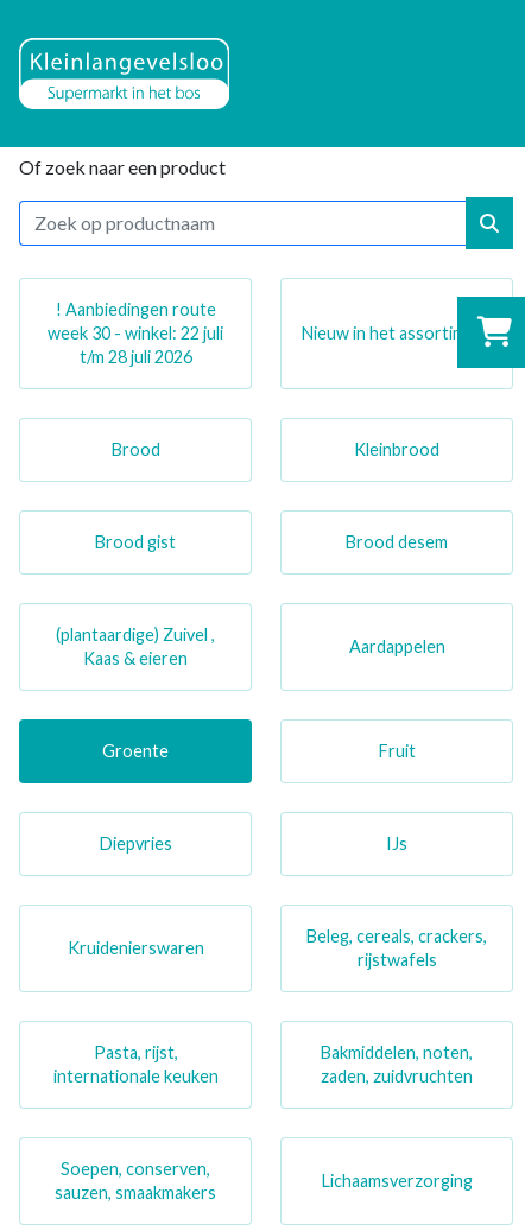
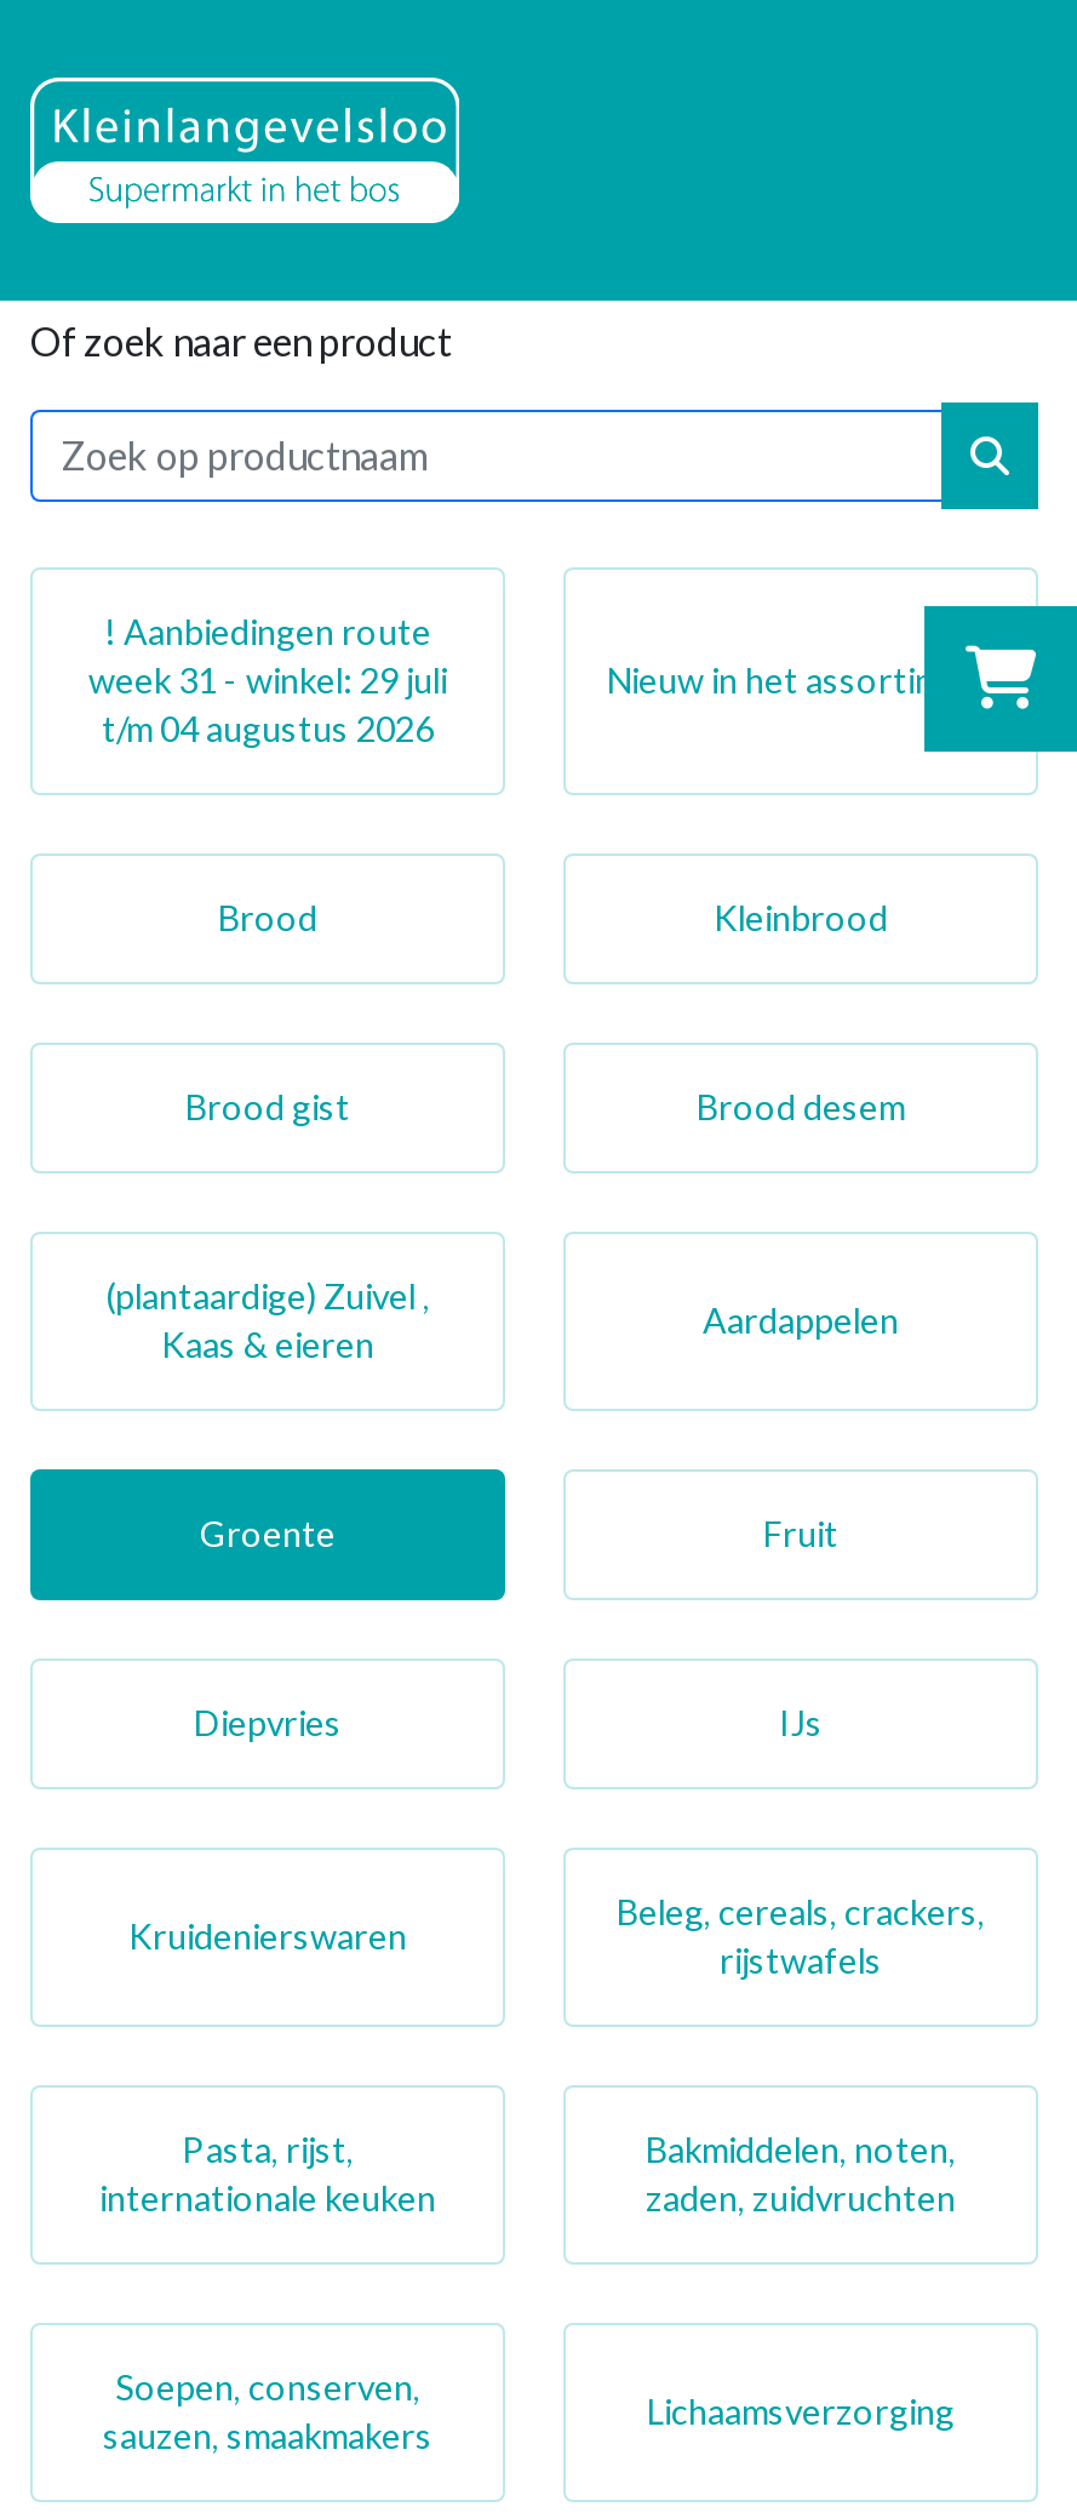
[48,323,223,343] week 30 - winkel: 22 juli -> [88,660,447,701] week 31 - winkel: 29 juli
[79,347,192,367] t/m 28 juli 2026 -> [102,708,434,749] t/m 04 augustus 2026

